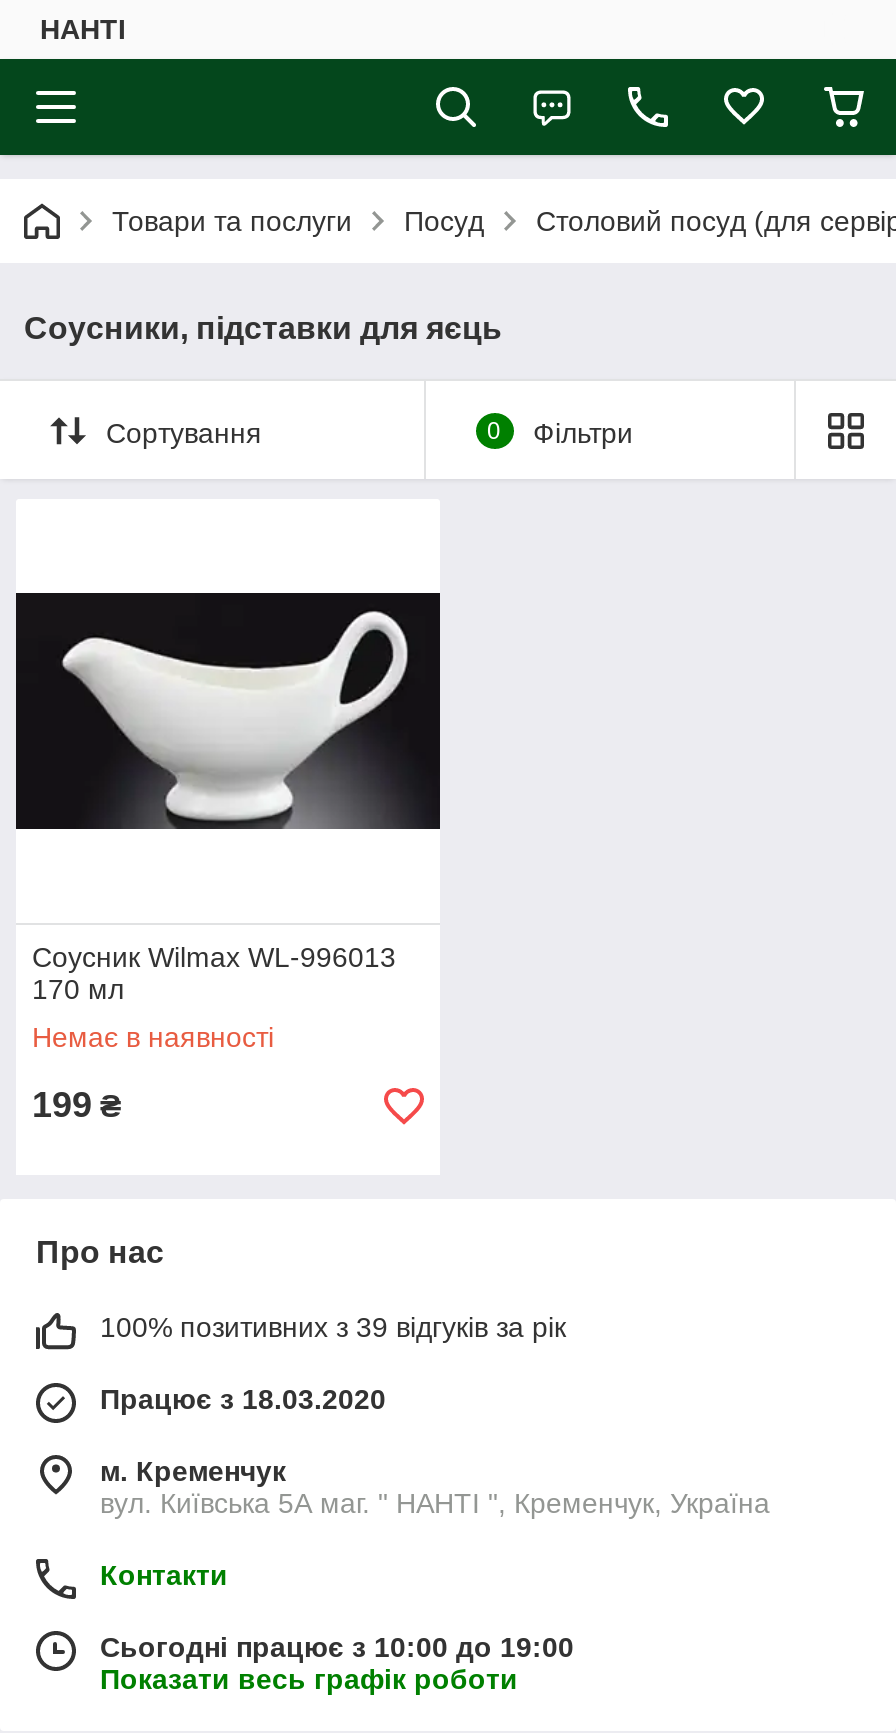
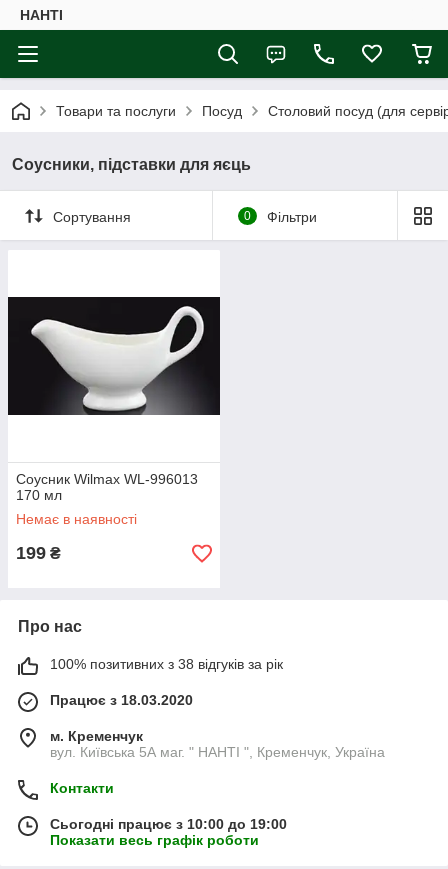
[100,1311,566,1343] 100% позитивних з 39 відгуків за рік -> [50,656,283,672] 100% позитивних з 38 відгуків за рік

